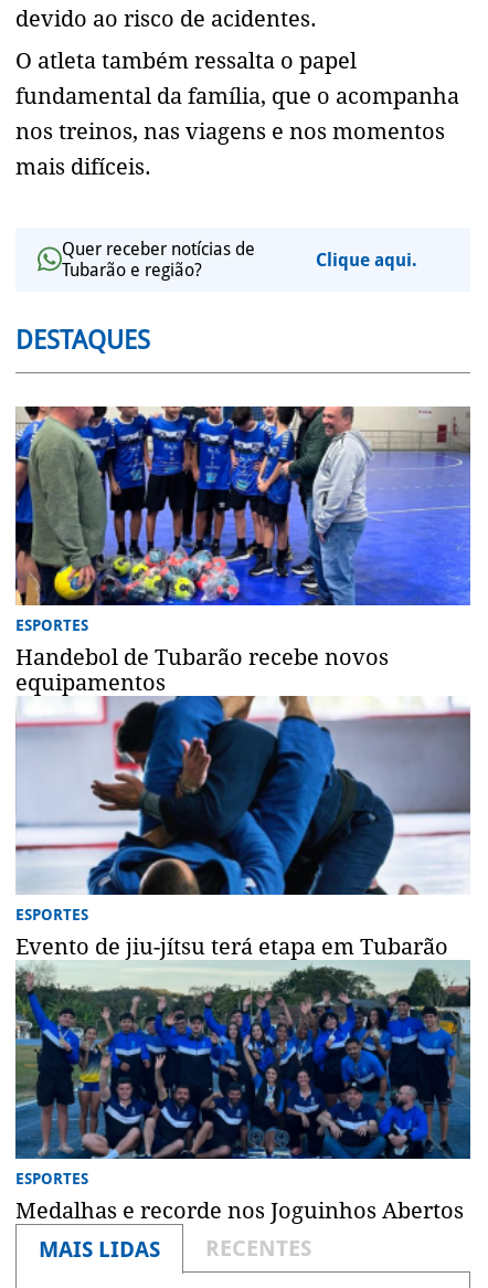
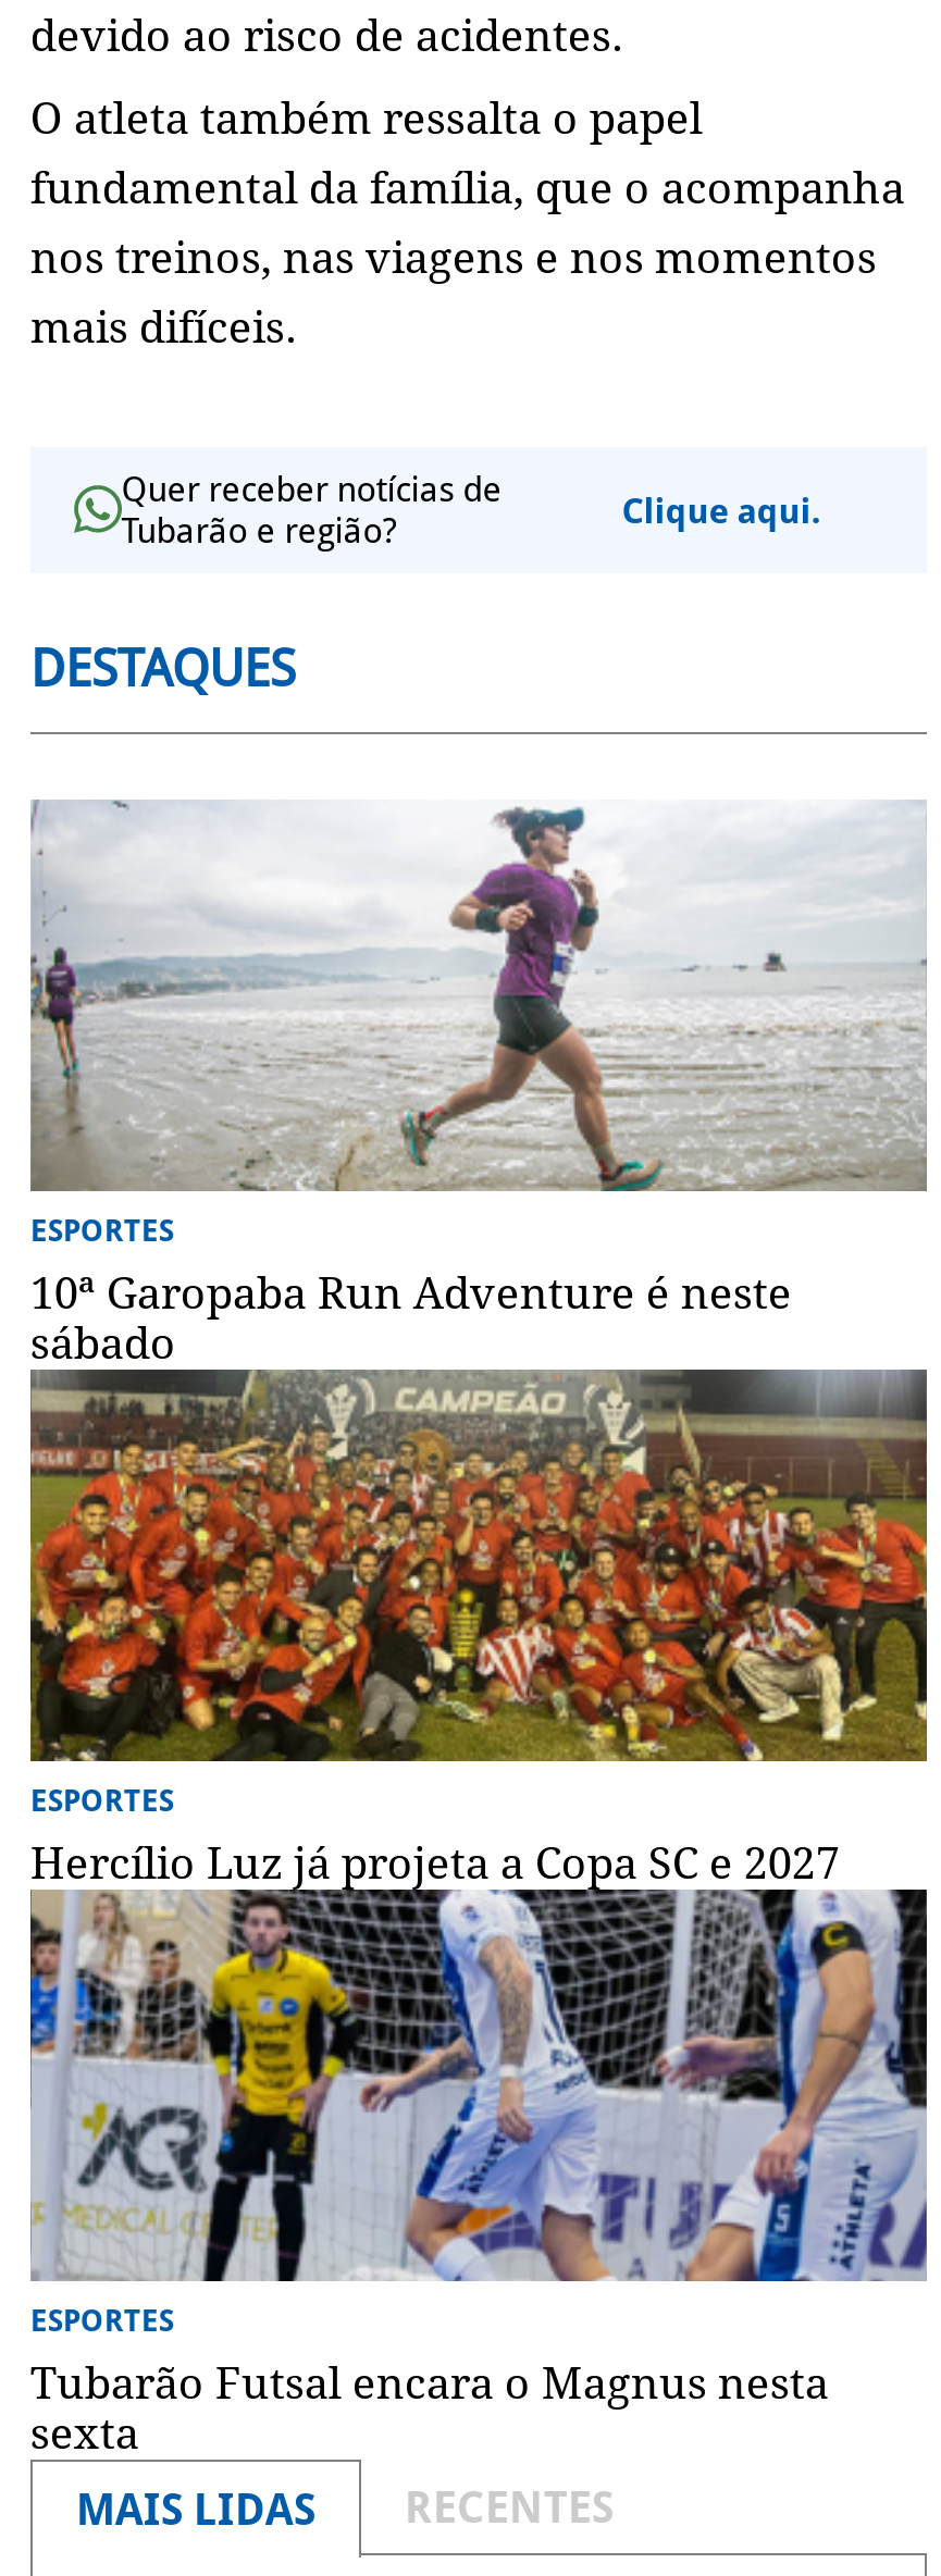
[14,405,471,696] [image] | Handebol de Tubarão recebe novos | equipamentos -> [28,800,929,1370] [image] | 10ª Garopaba Run Adventure é neste | sábado
[15,695,471,960] [image] | Evento de jiu-jítsu terá etapa em Tubarão -> [28,1367,929,1890] [image] | Hercílio Luz já projeta a Copa SC e 2027
[14,960,471,1224] [image] | Medalhas e recorde nos Joguinhos Abertos -> [28,1887,929,2460] [image] | Tubarão Futsal encara o Magnus nesta | sexta

